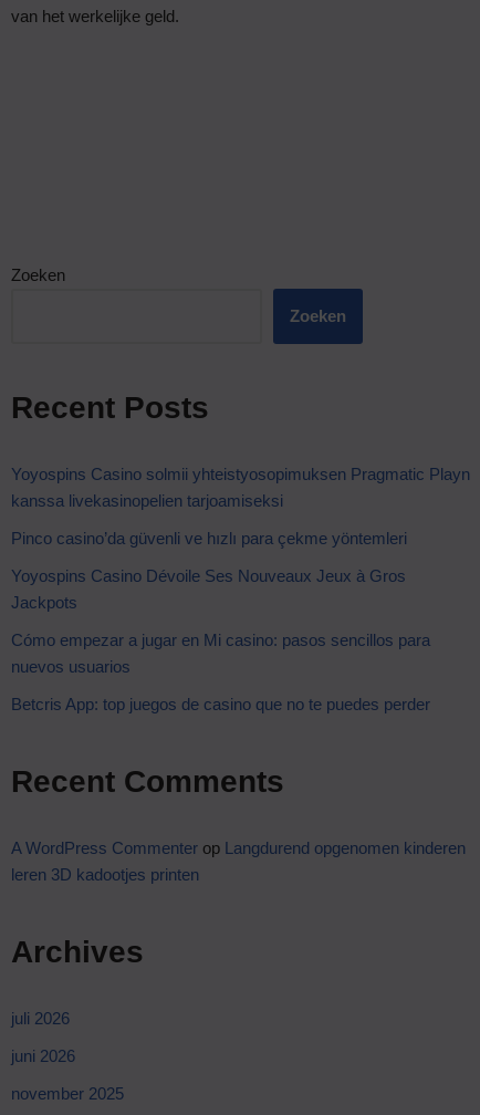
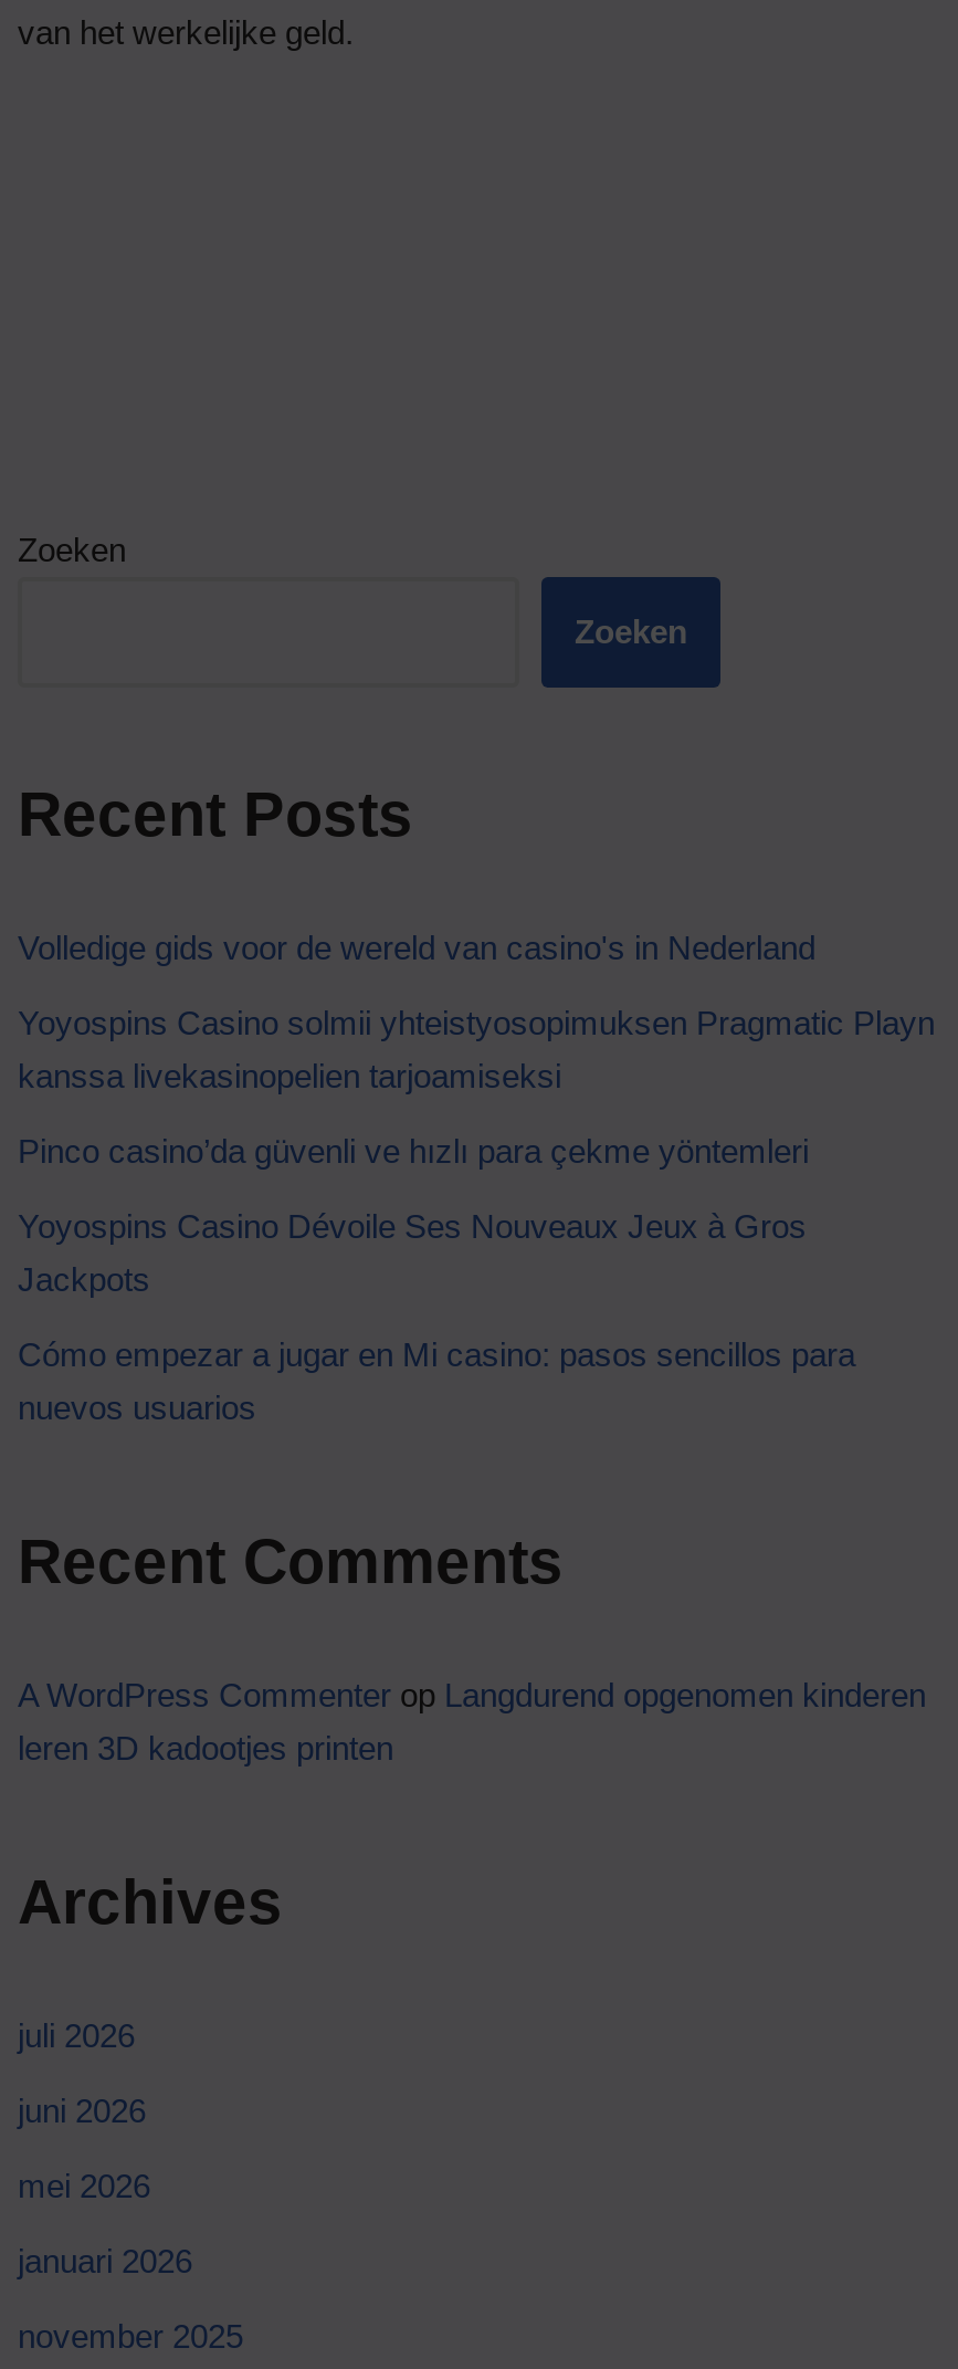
none -> [18,928,815,965] Volledige gids voor de wereld van casino's in Nederland
[11,694,430,713] Betcris App: top juegos de casino que no te puedes perder -> none
none -> [18,2166,192,2279] mei 2026 | januari 2026

